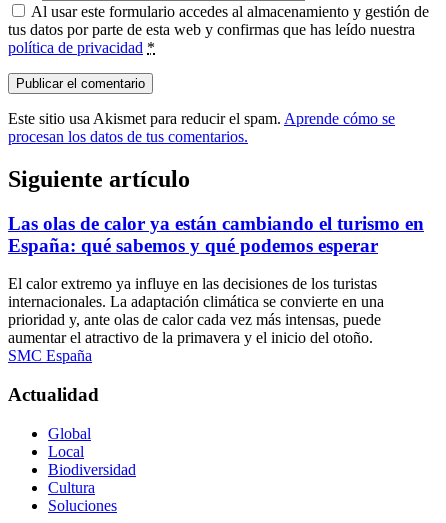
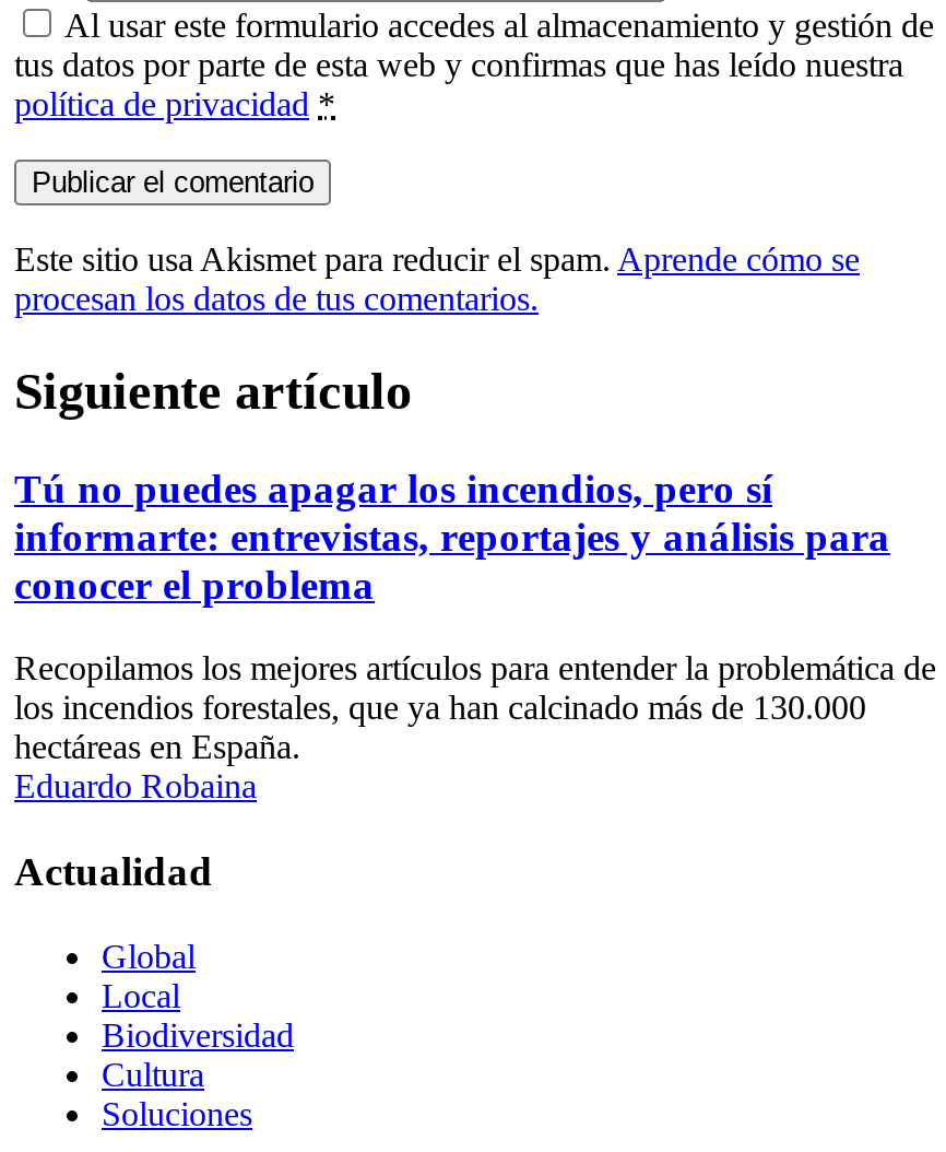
[8,213,424,256] Las olas de calor ya están cambiando el turismo en | España: qué sabemos y qué podemos esperar -> [14,465,890,607] Tú no puedes apagar los incendios, pero sí | informarte: entrevistas, reportajes y análisis para | conocer el problema
[8,275,384,364] El calor extremo ya influye en las decisiones de los turistas | internacionales. La adaptación climática se convierte en una | prioridad y, ante olas de calor cada vez más intensas, puede | aumentar el atractivo de la primavera y el inicio del otoño. | SMC España -> [14,650,936,805] Recopilamos los mejores artículos para entender la problemática de | los incendios forestales, que ya han calcinado más de 130.000 | hectáreas en España. | Eduardo Robaina

